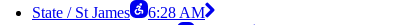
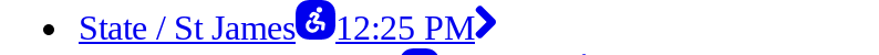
[32,4,205,21] State / St James 6:28 AM -> [79,9,475,47] State / St James 12:25 PM

